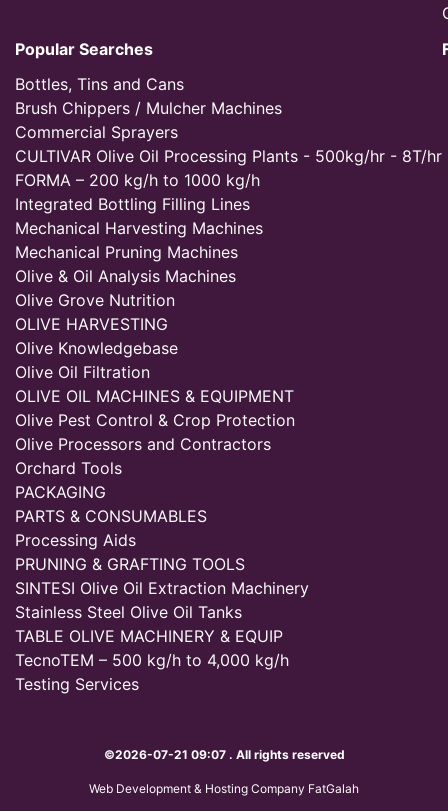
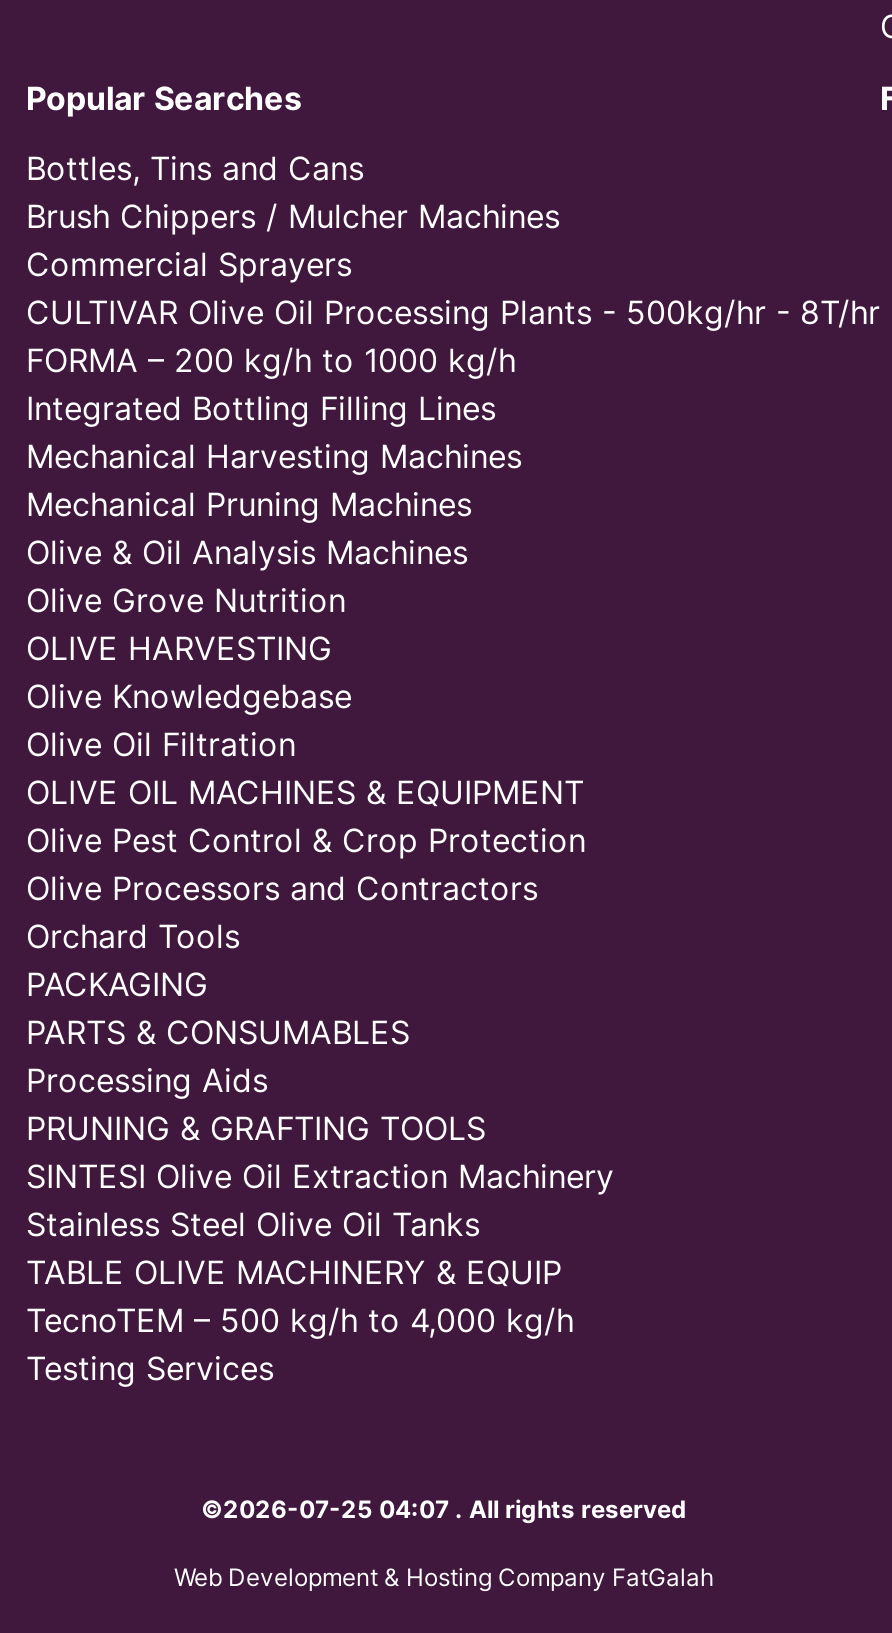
[103,747,344,762] ©2026-07-21 09:07 . All rights reserved -> [201,1494,687,1524] ©2026-07-25 04:07 . All rights reserved

